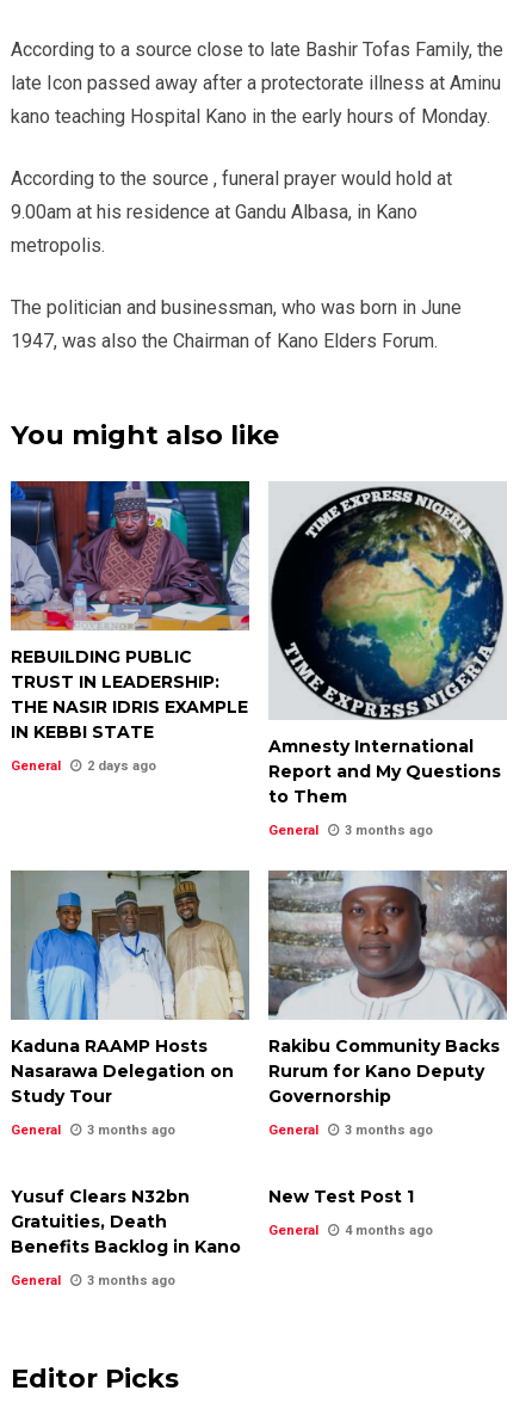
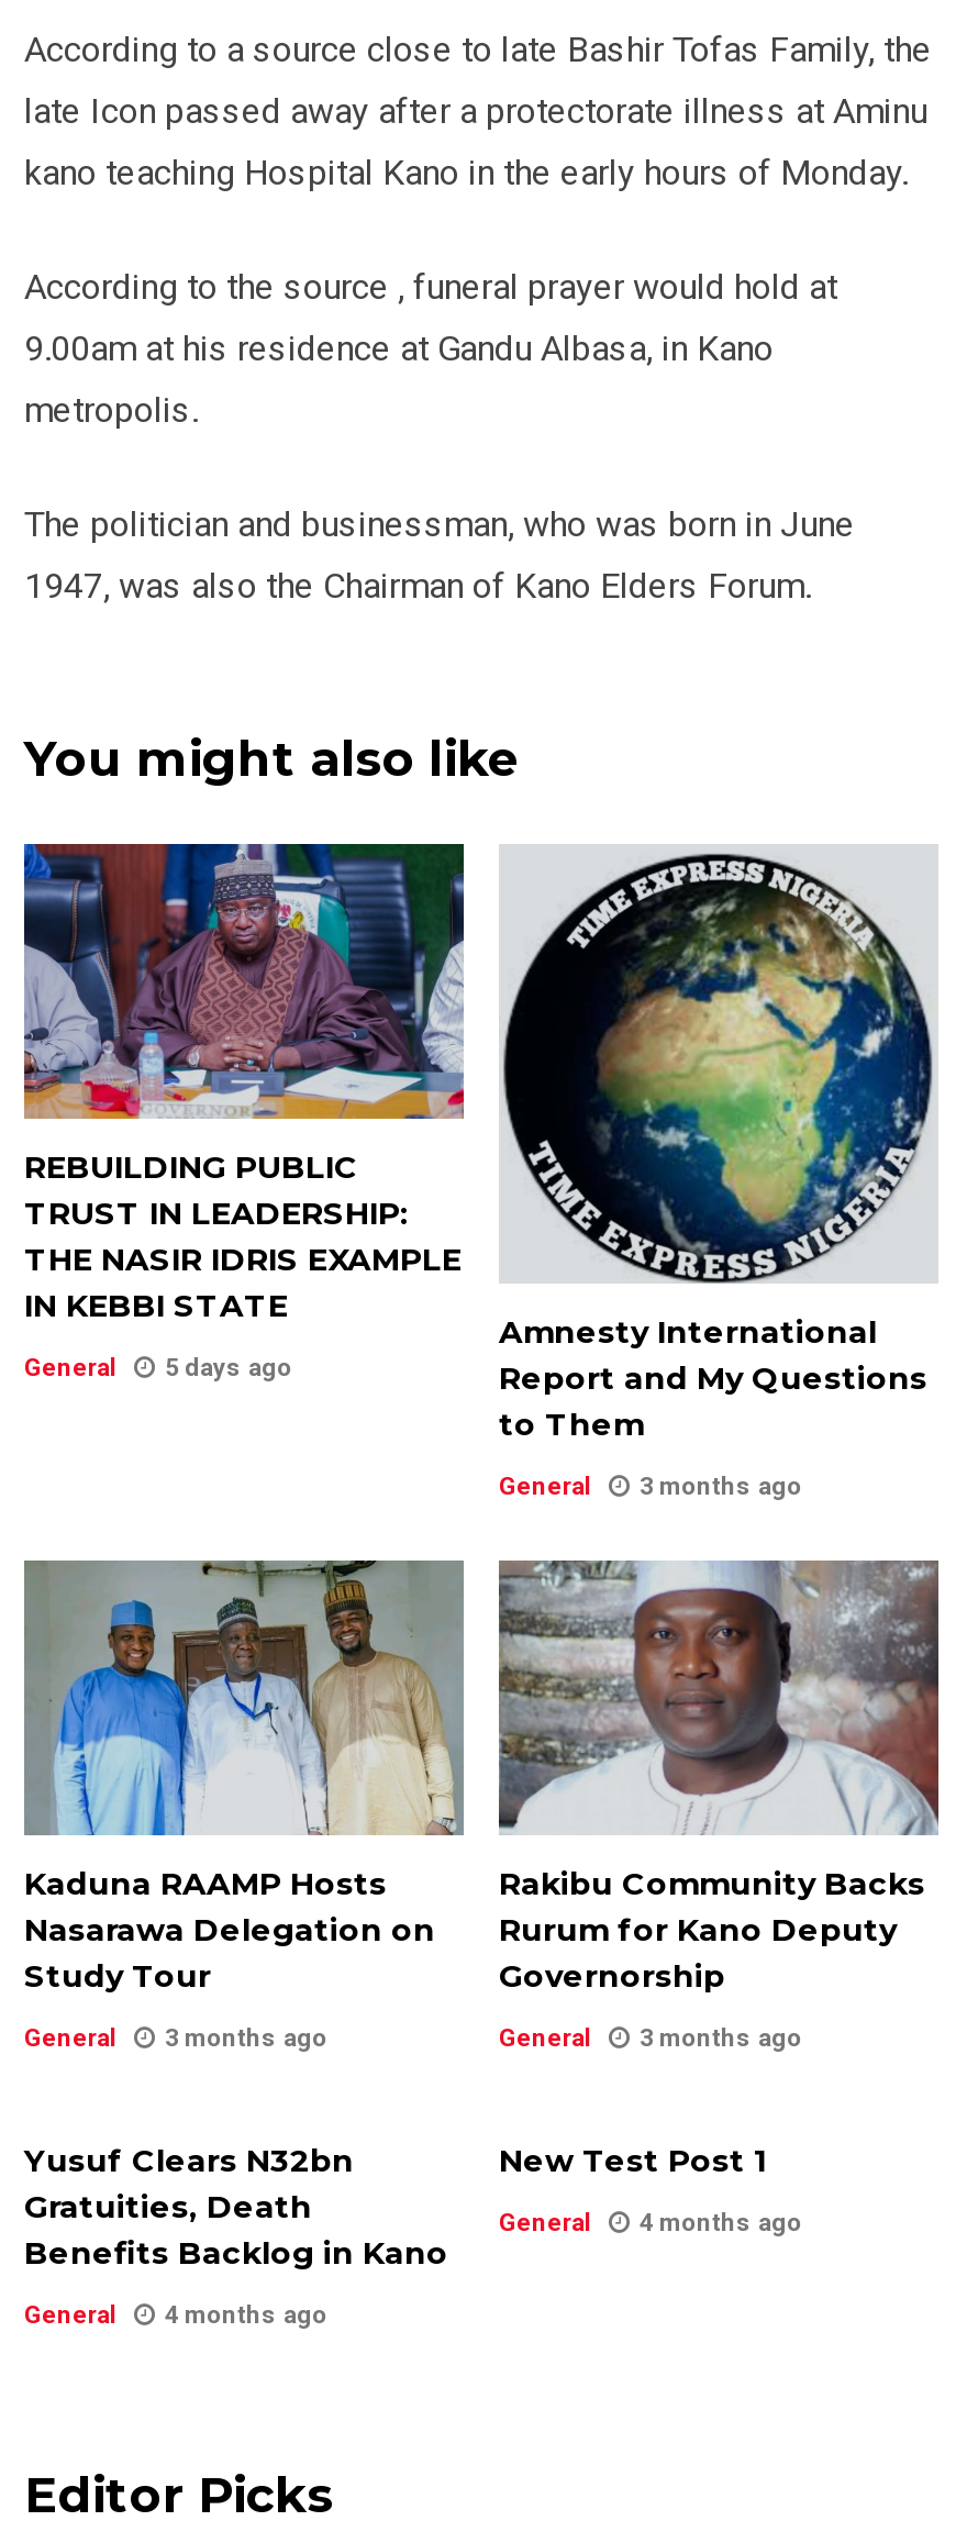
[11,758,156,774] General 2 days ago -> [24,1355,292,1383] General 5 days ago
[11,1273,175,1288] General 3 months ago -> [24,2302,327,2330] General 4 months ago

